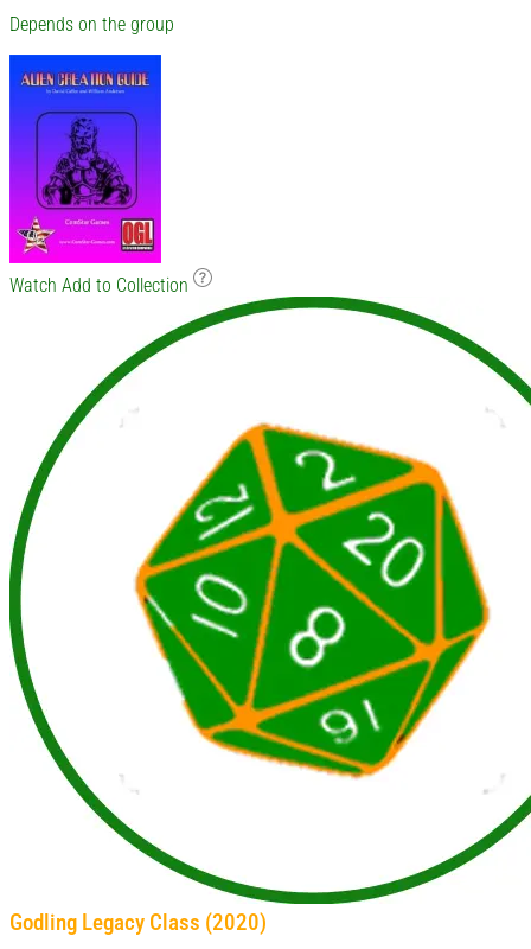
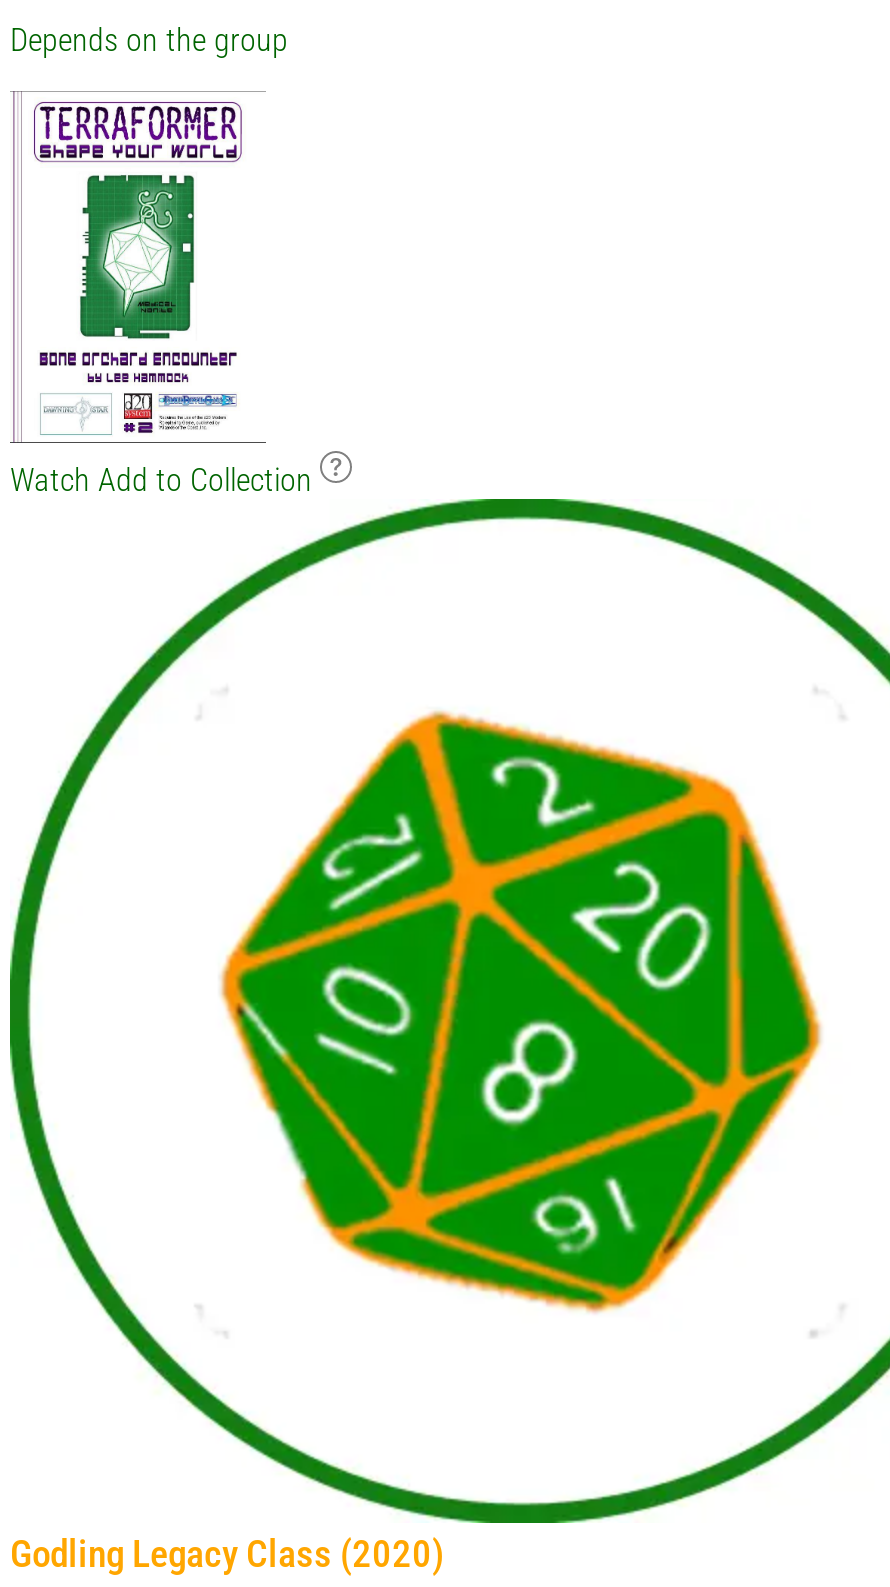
[8,53,162,265] [image] -> [10,90,266,444] [image]

